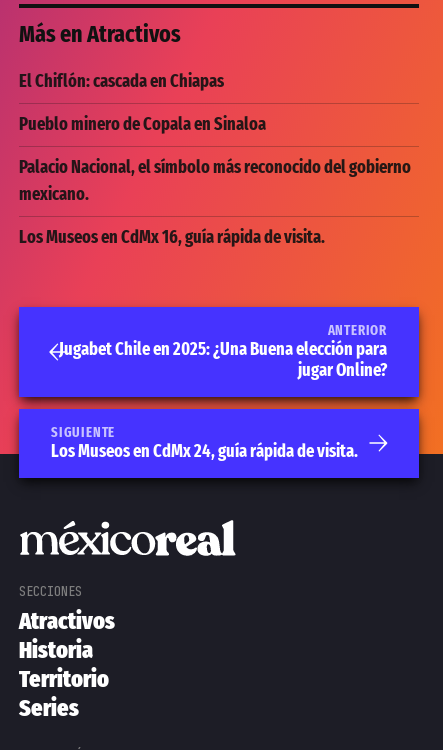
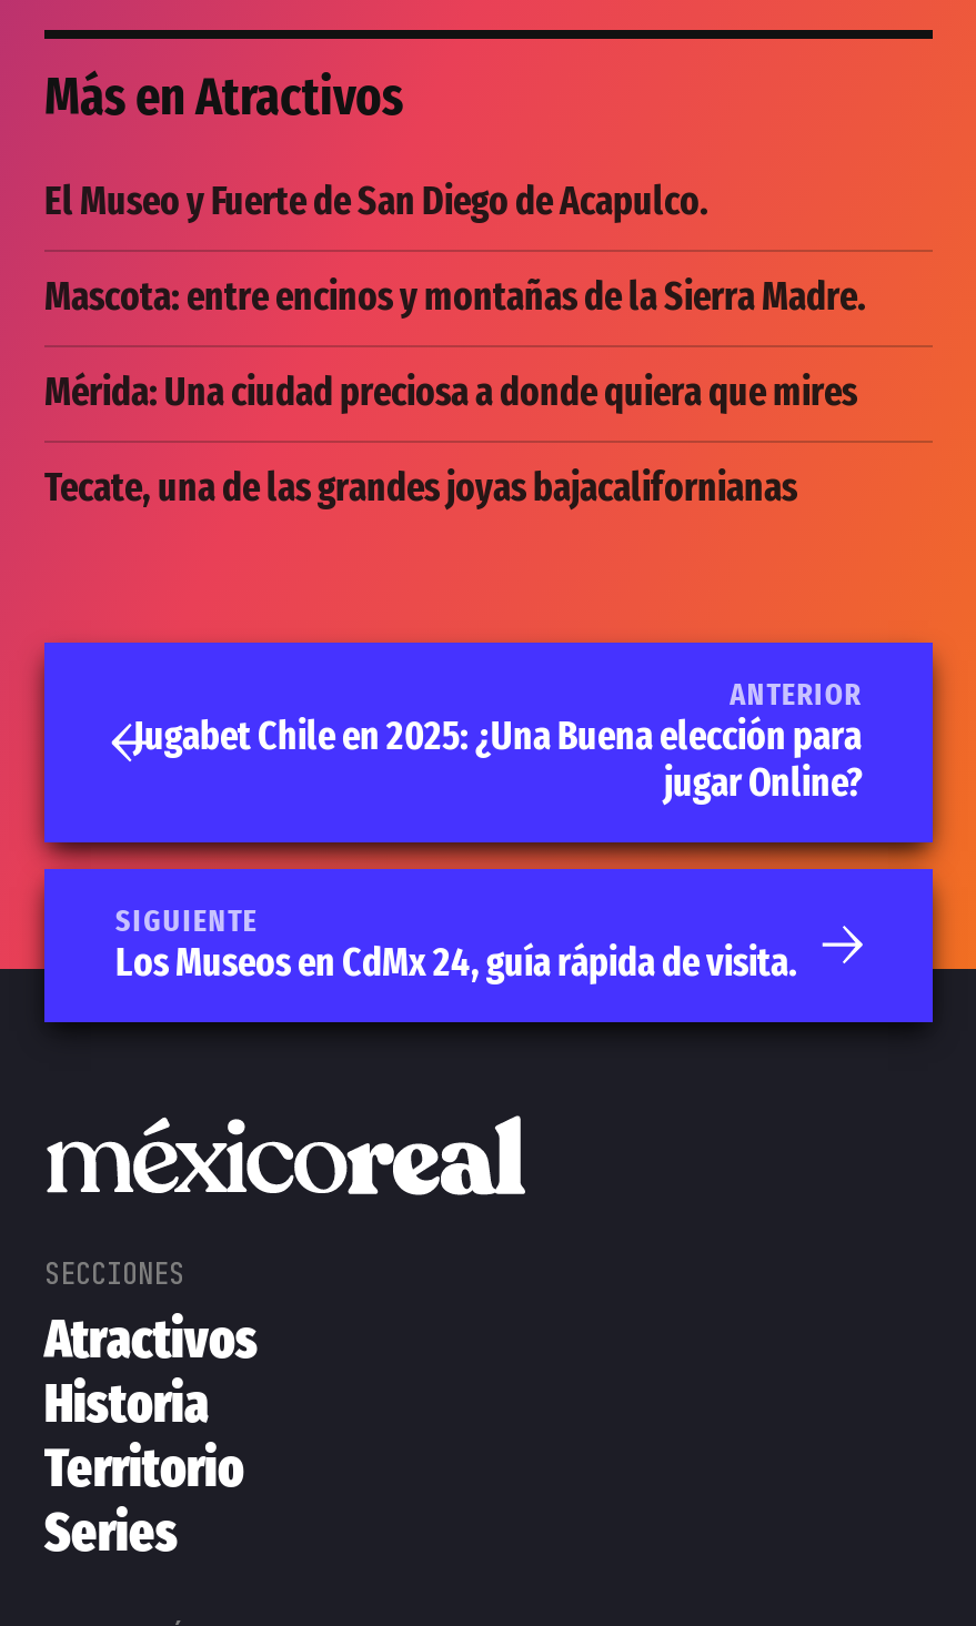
[19,70,224,92] El Chiflón: cascada en Chiapas -> [44,176,708,225] El Museo y Fuerte de San Diego de Acapulco.
[19,113,266,135] Pueblo minero de Copala en Sinaloa -> [44,271,866,320] Mascota: entre encinos y montañas de la Sierra Madre.
[19,156,411,205] Palacio Nacional, el símbolo más reconocido del gobierno | mexicano. -> [44,367,857,416] Mérida: Una ciudad preciosa a donde quiera que mires
[19,226,325,248] Los Museos en CdMx 16, guía rápida de visita. -> [44,462,797,511] Tecate, una de las grandes joyas bajacalifornianas

